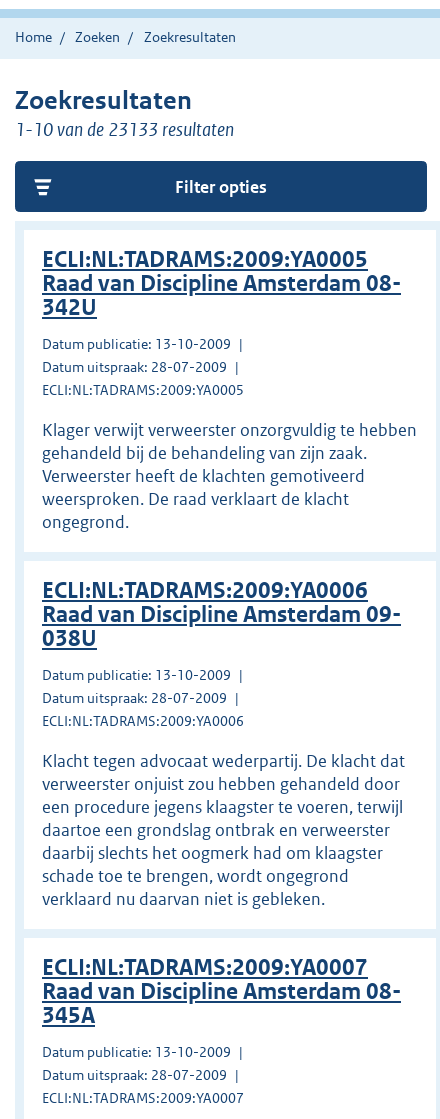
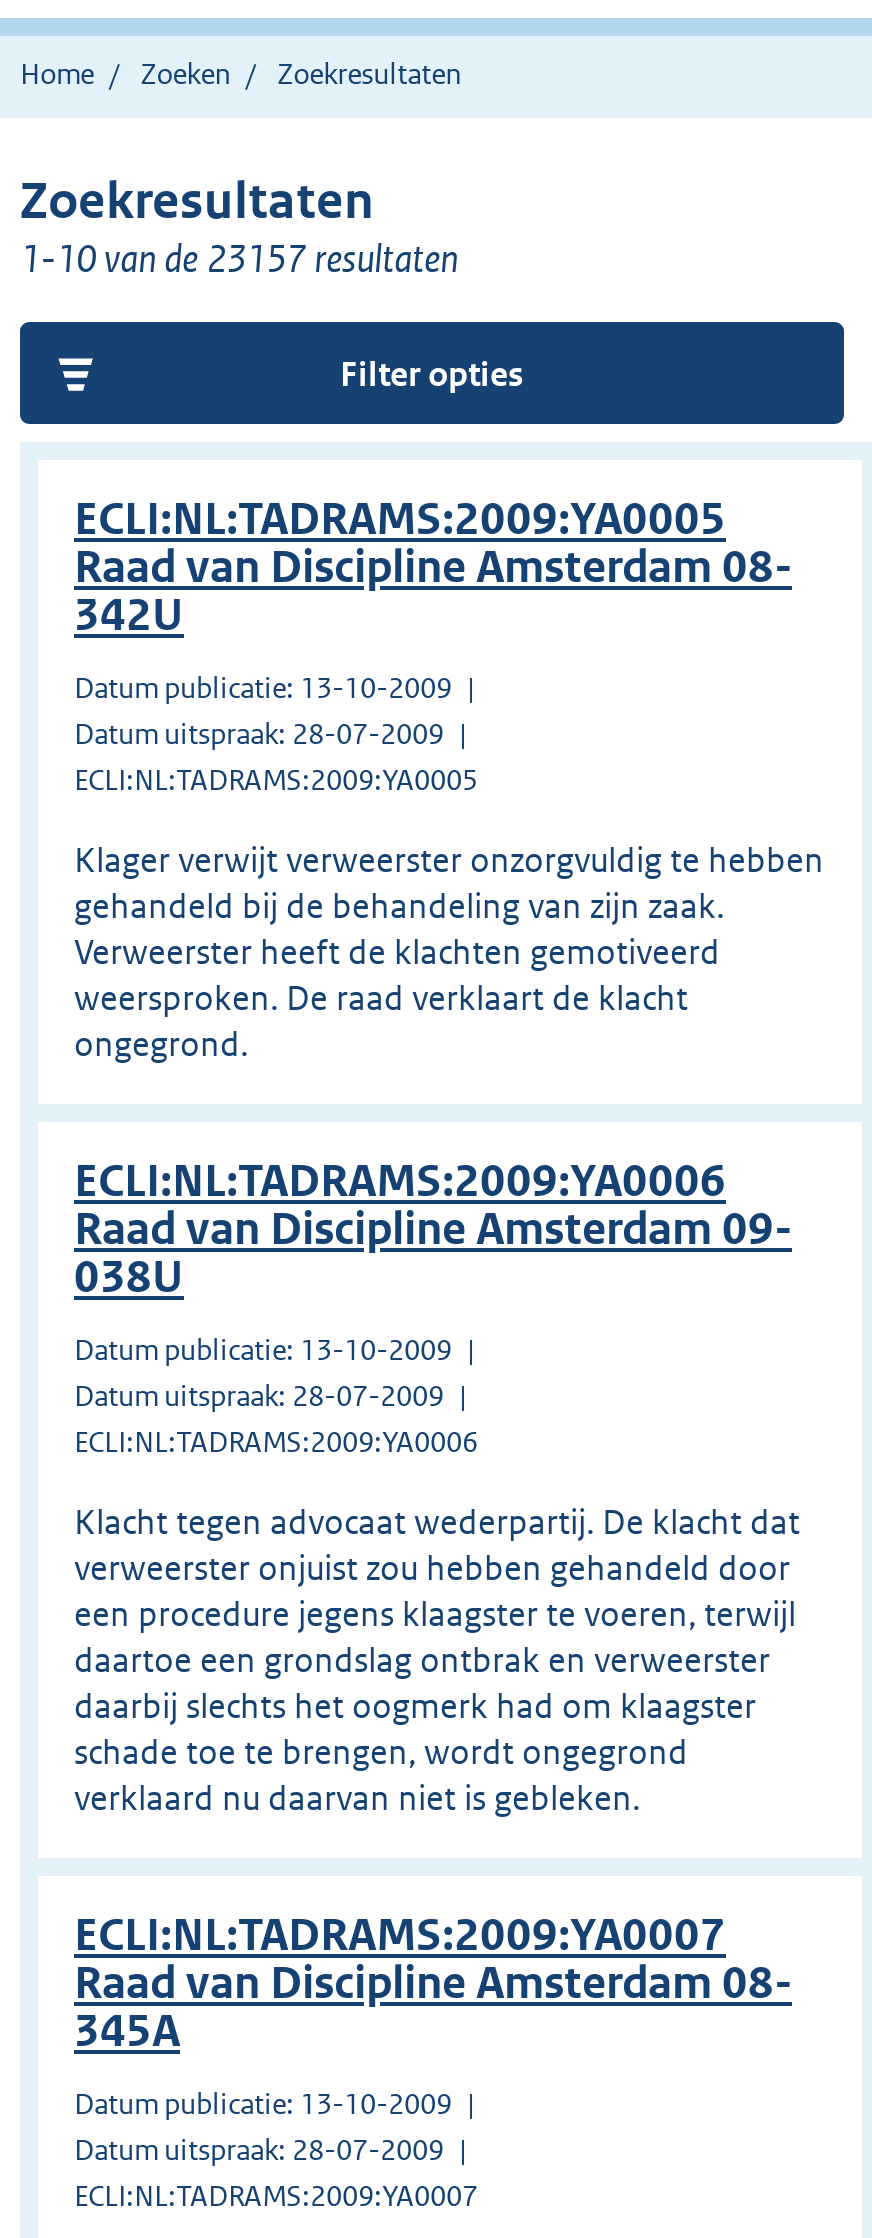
[15,118,234,141] 1-10 van de 23133 resultaten -> [20,236,458,282] 1-10 van de 23157 resultaten

